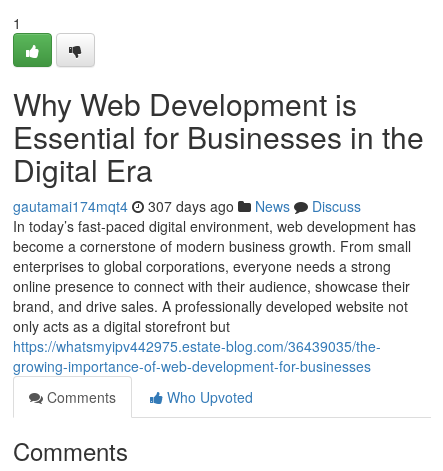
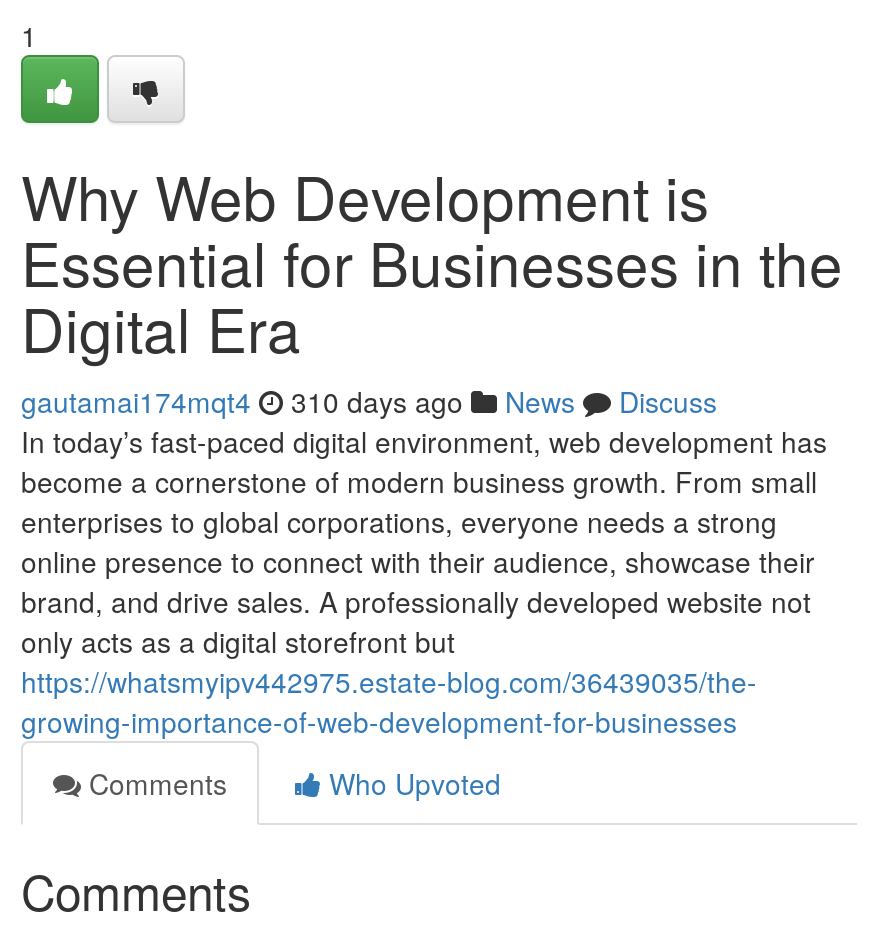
[13,196,361,216] gautamai174mqt4 307 days ago News Discuss -> [21,381,717,421] gautamai174mqt4 310 days ago News Discuss

